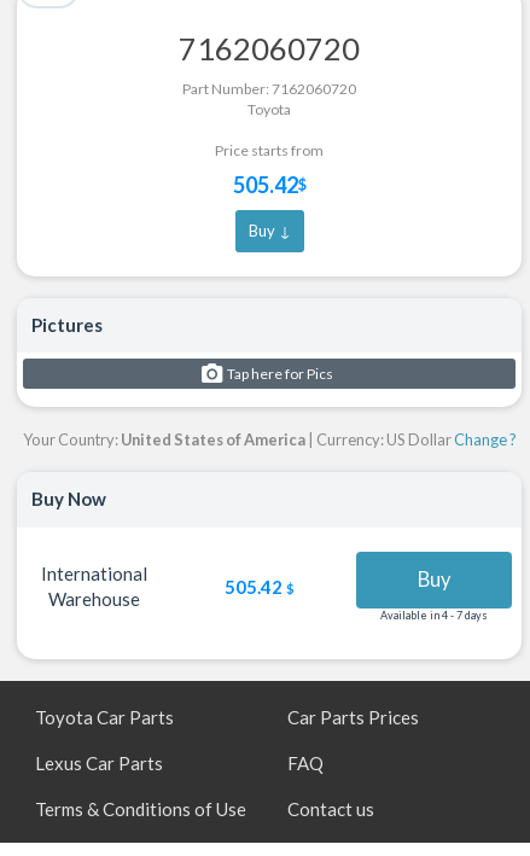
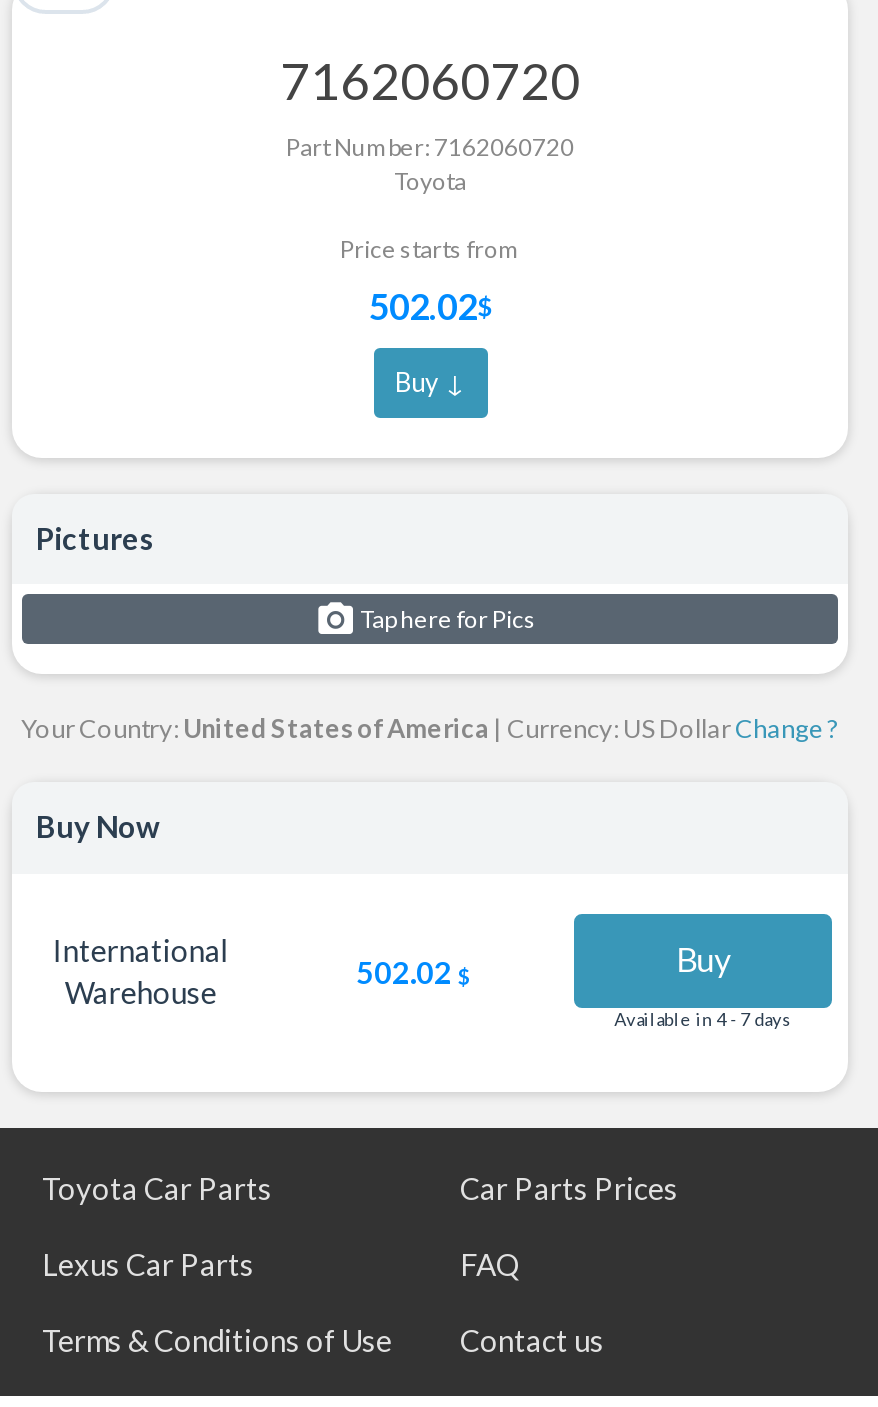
[232,171,306,197] 505.42$ -> [369,283,491,327] 502.02$
[225,575,295,597] 505.42 $ -> [356,953,472,989] 502.02 $

